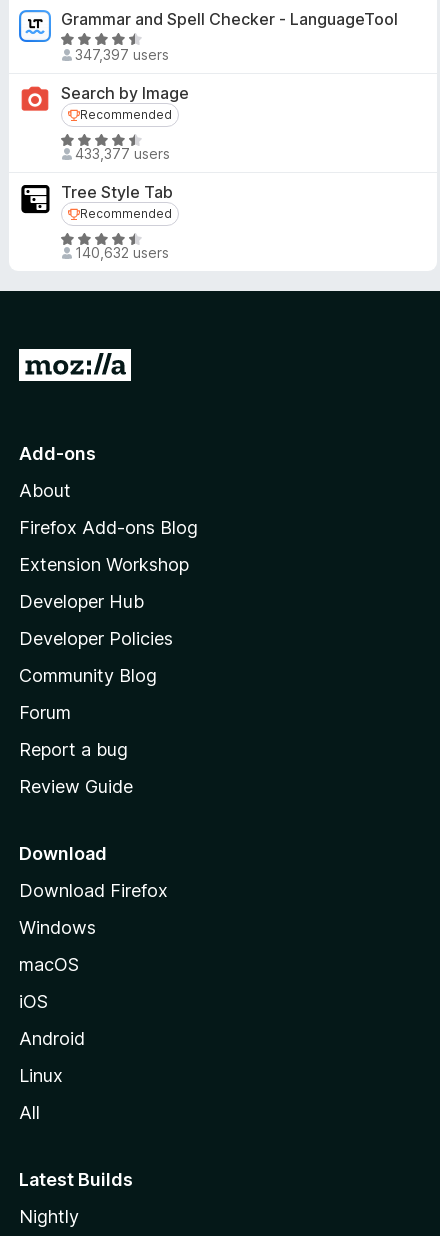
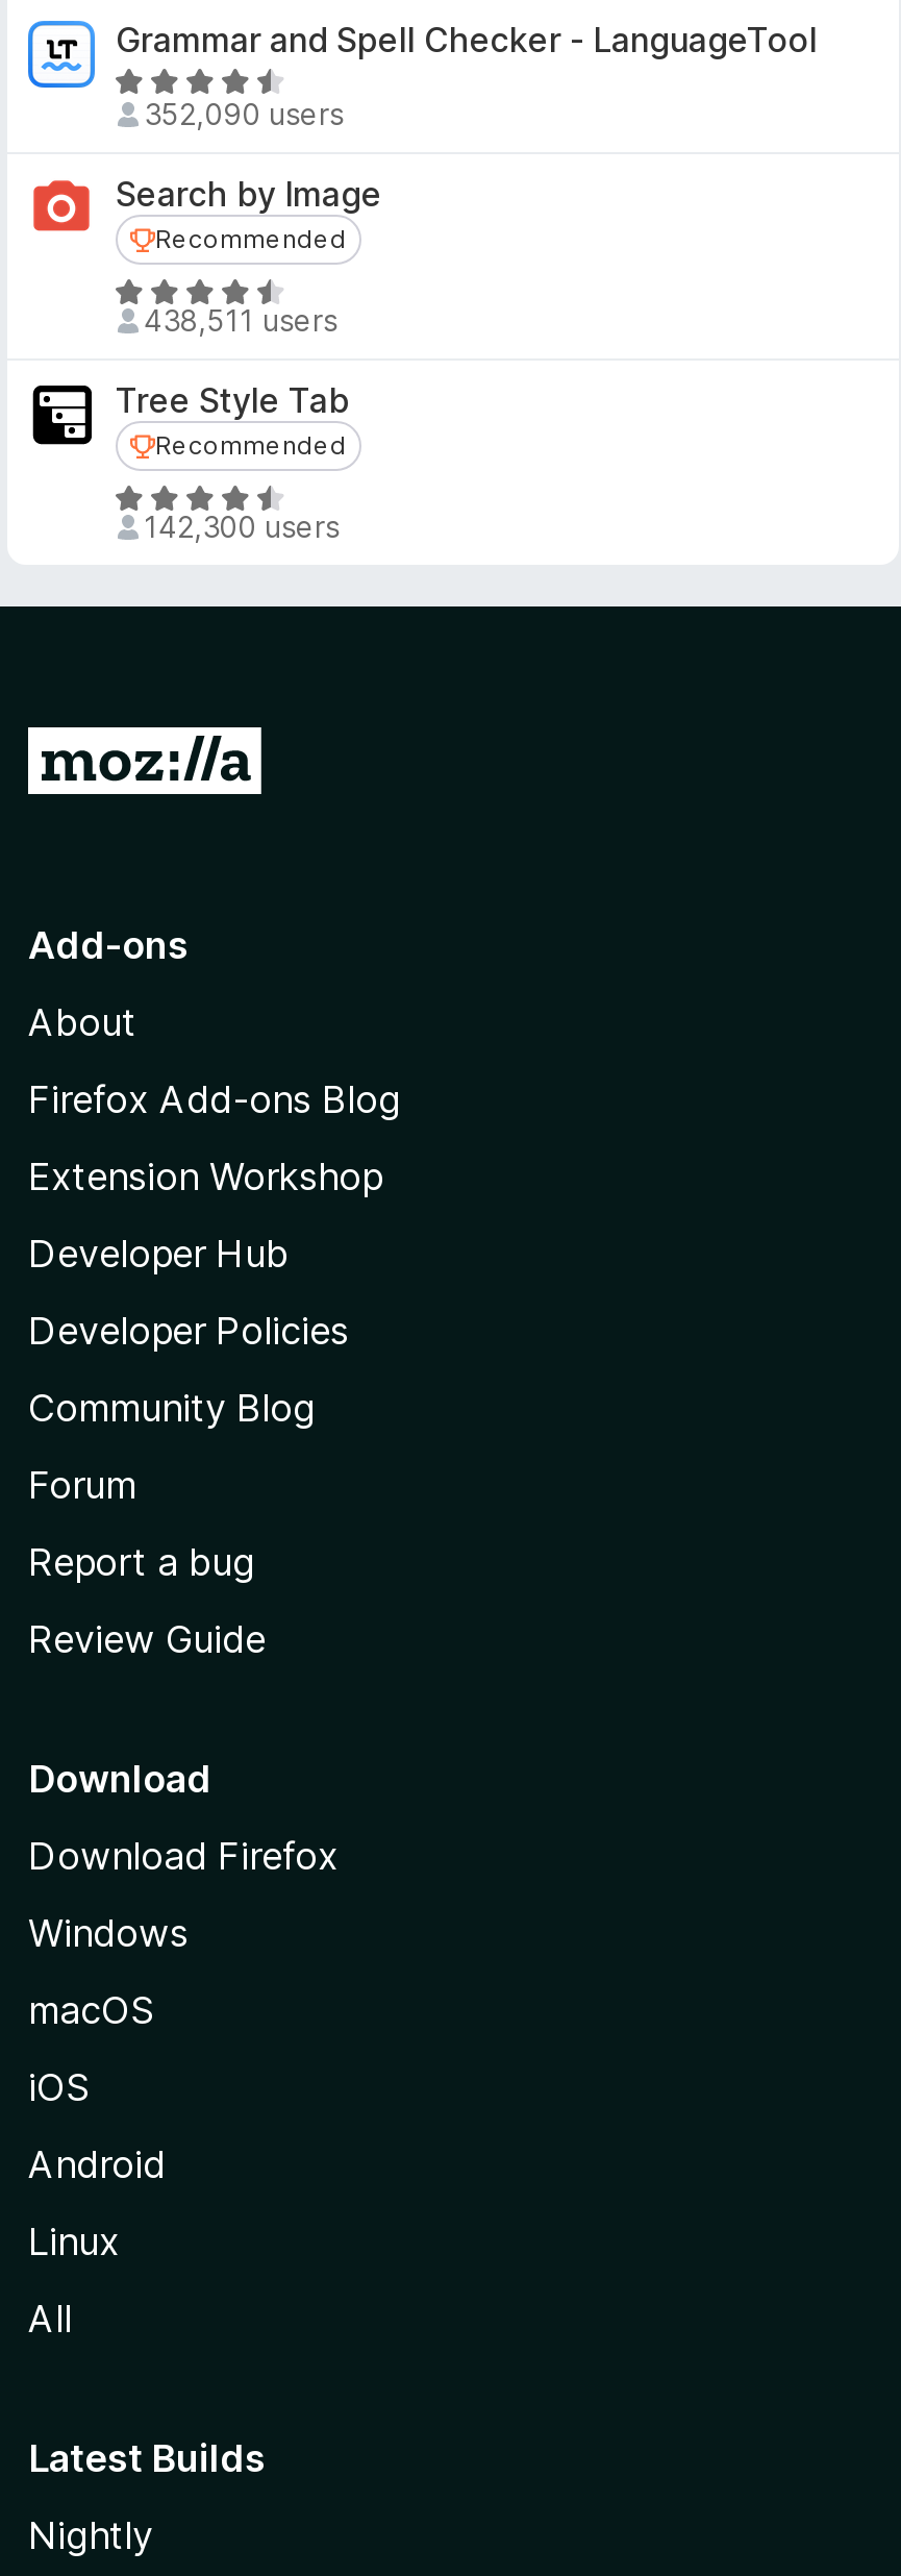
[74,46,168,63] 347,397 users -> [144,96,344,131] 352,090 users
[74,145,169,162] 433,377 users -> [144,302,337,338] 438,511 users
[74,244,168,261] 140,632 users -> [144,509,340,544] 142,300 users

